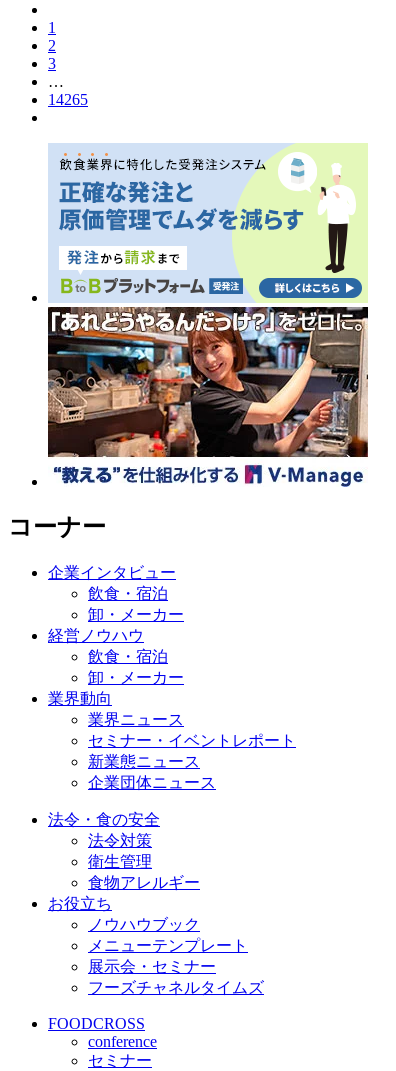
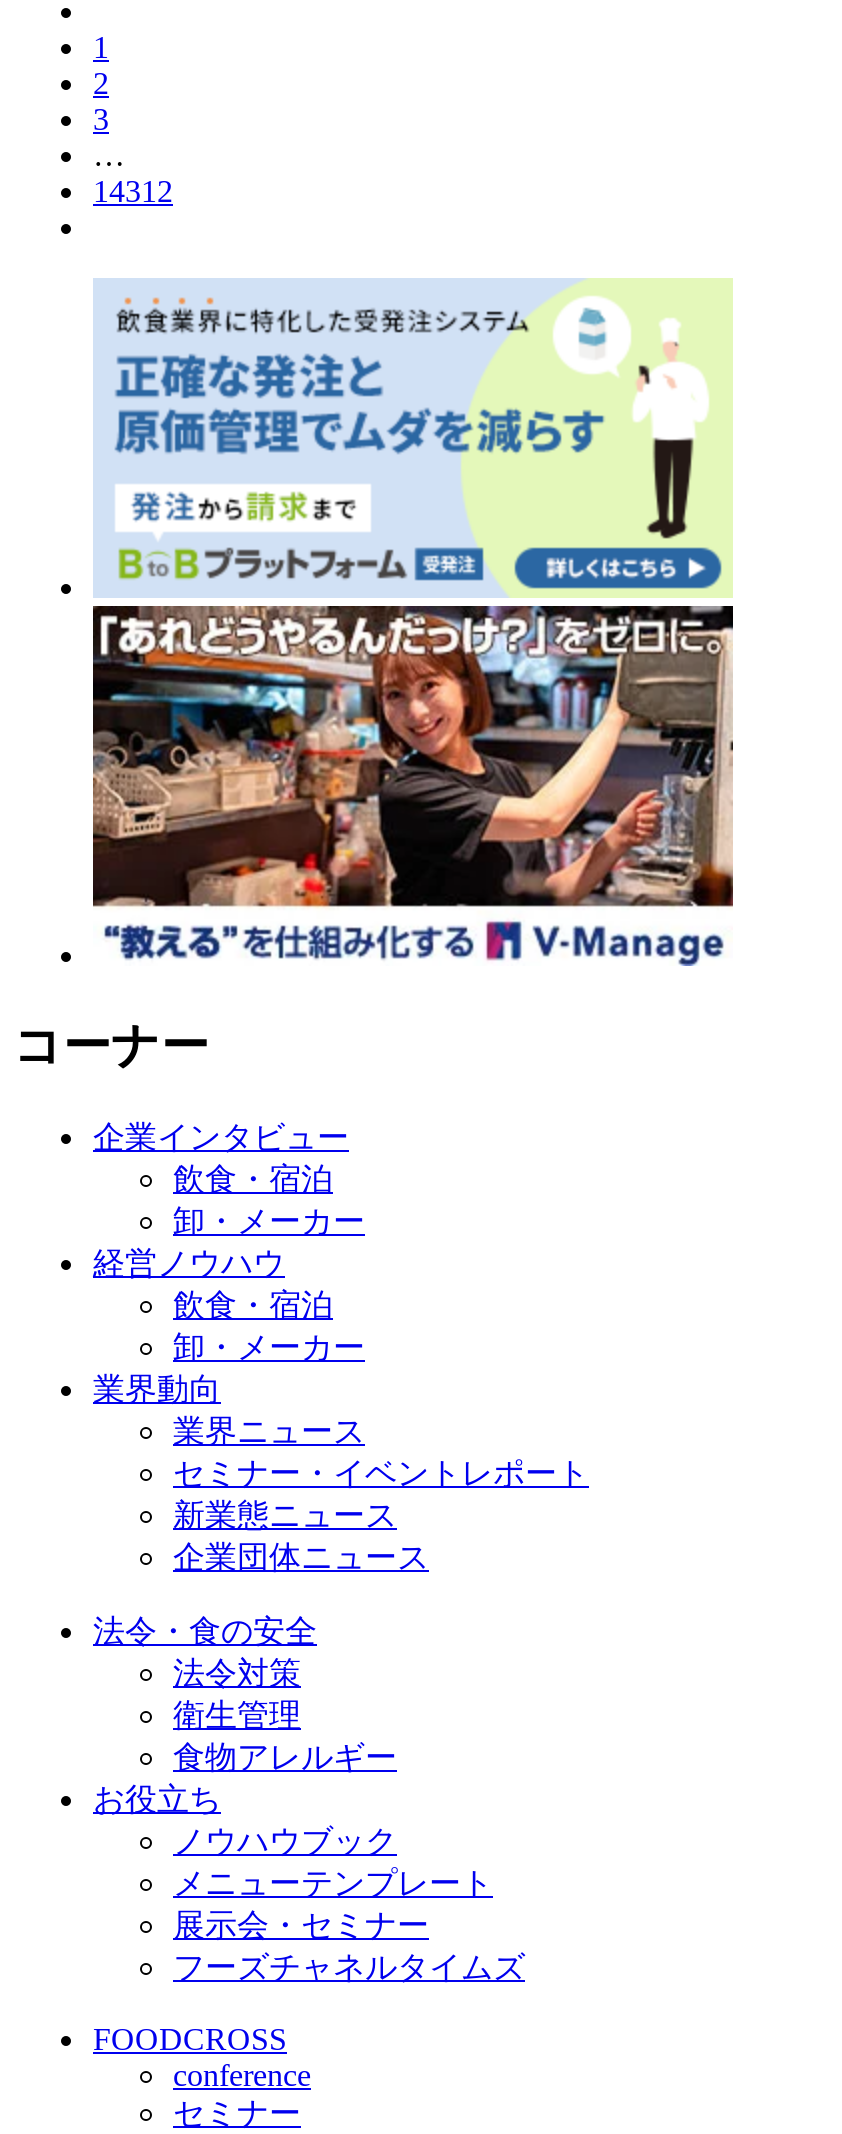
[48,91,88,108] 14265 -> [93,174,173,208] 14312

